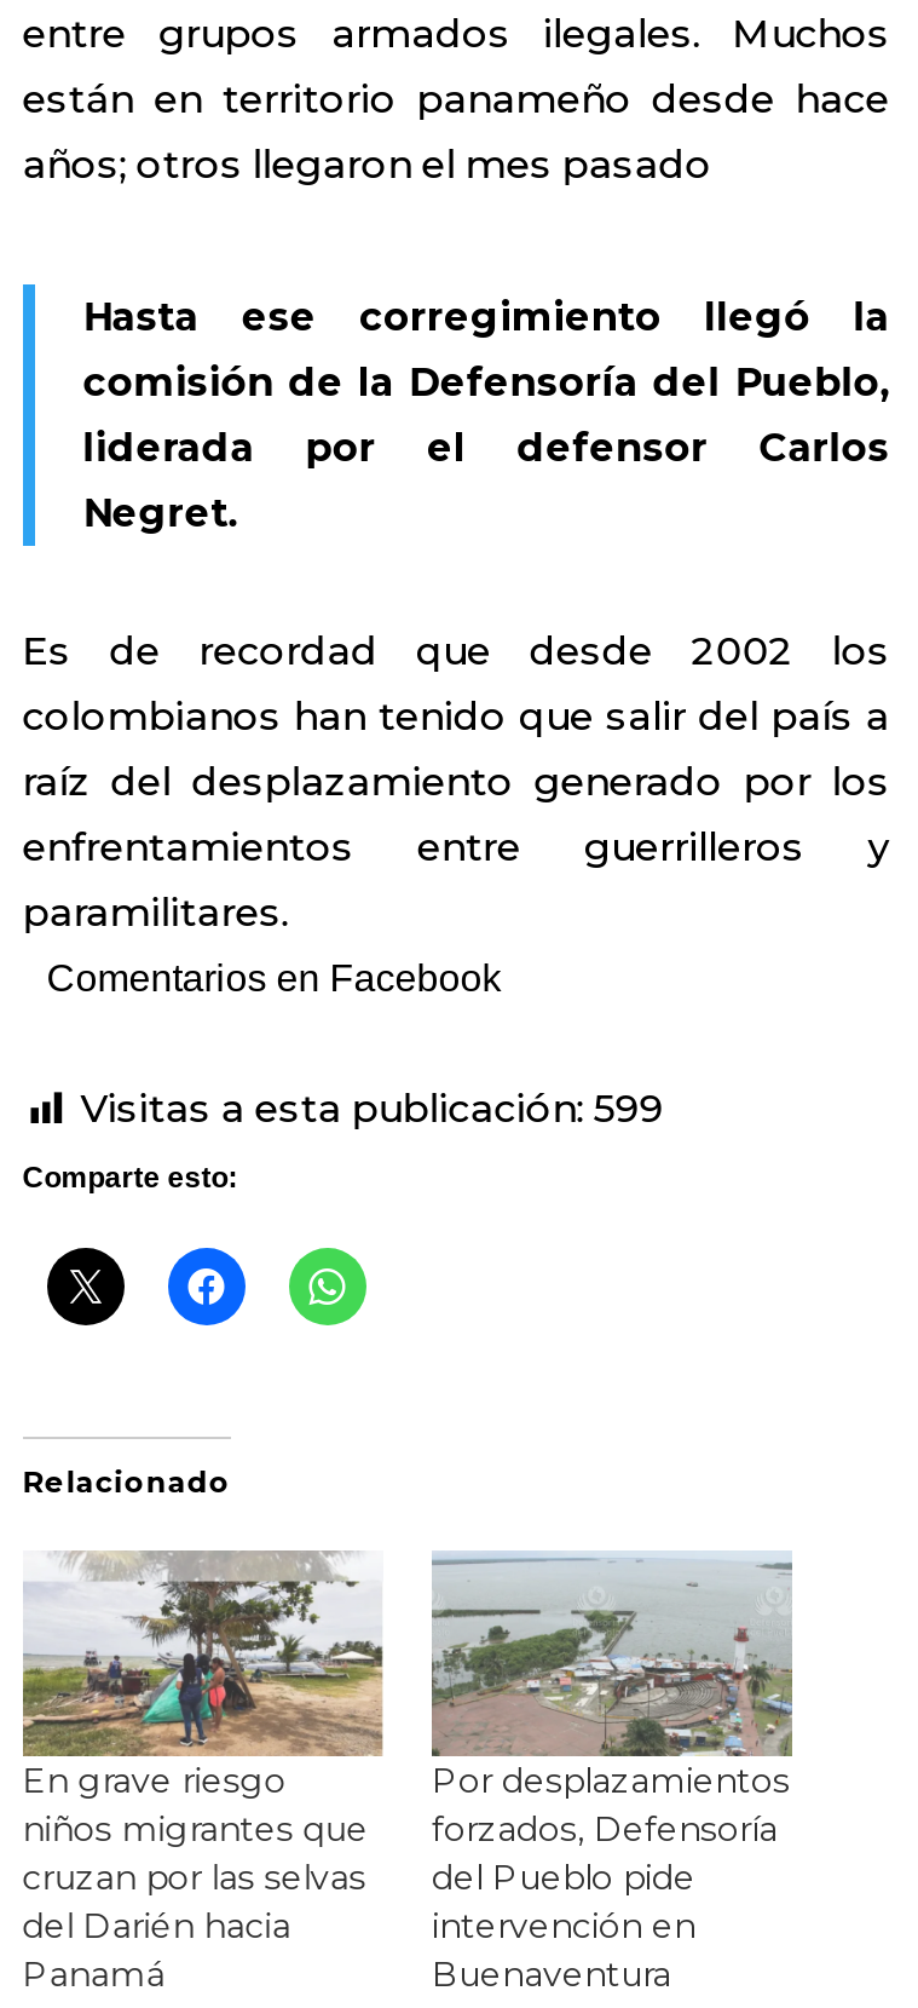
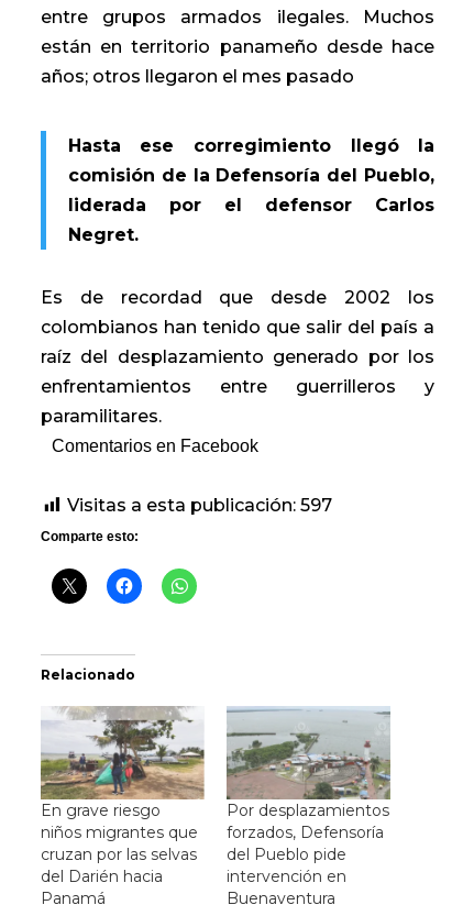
[81,1086,664,1132] Visitas a esta publicación: 599 -> [67,495,332,516] Visitas a esta publicación: 597

